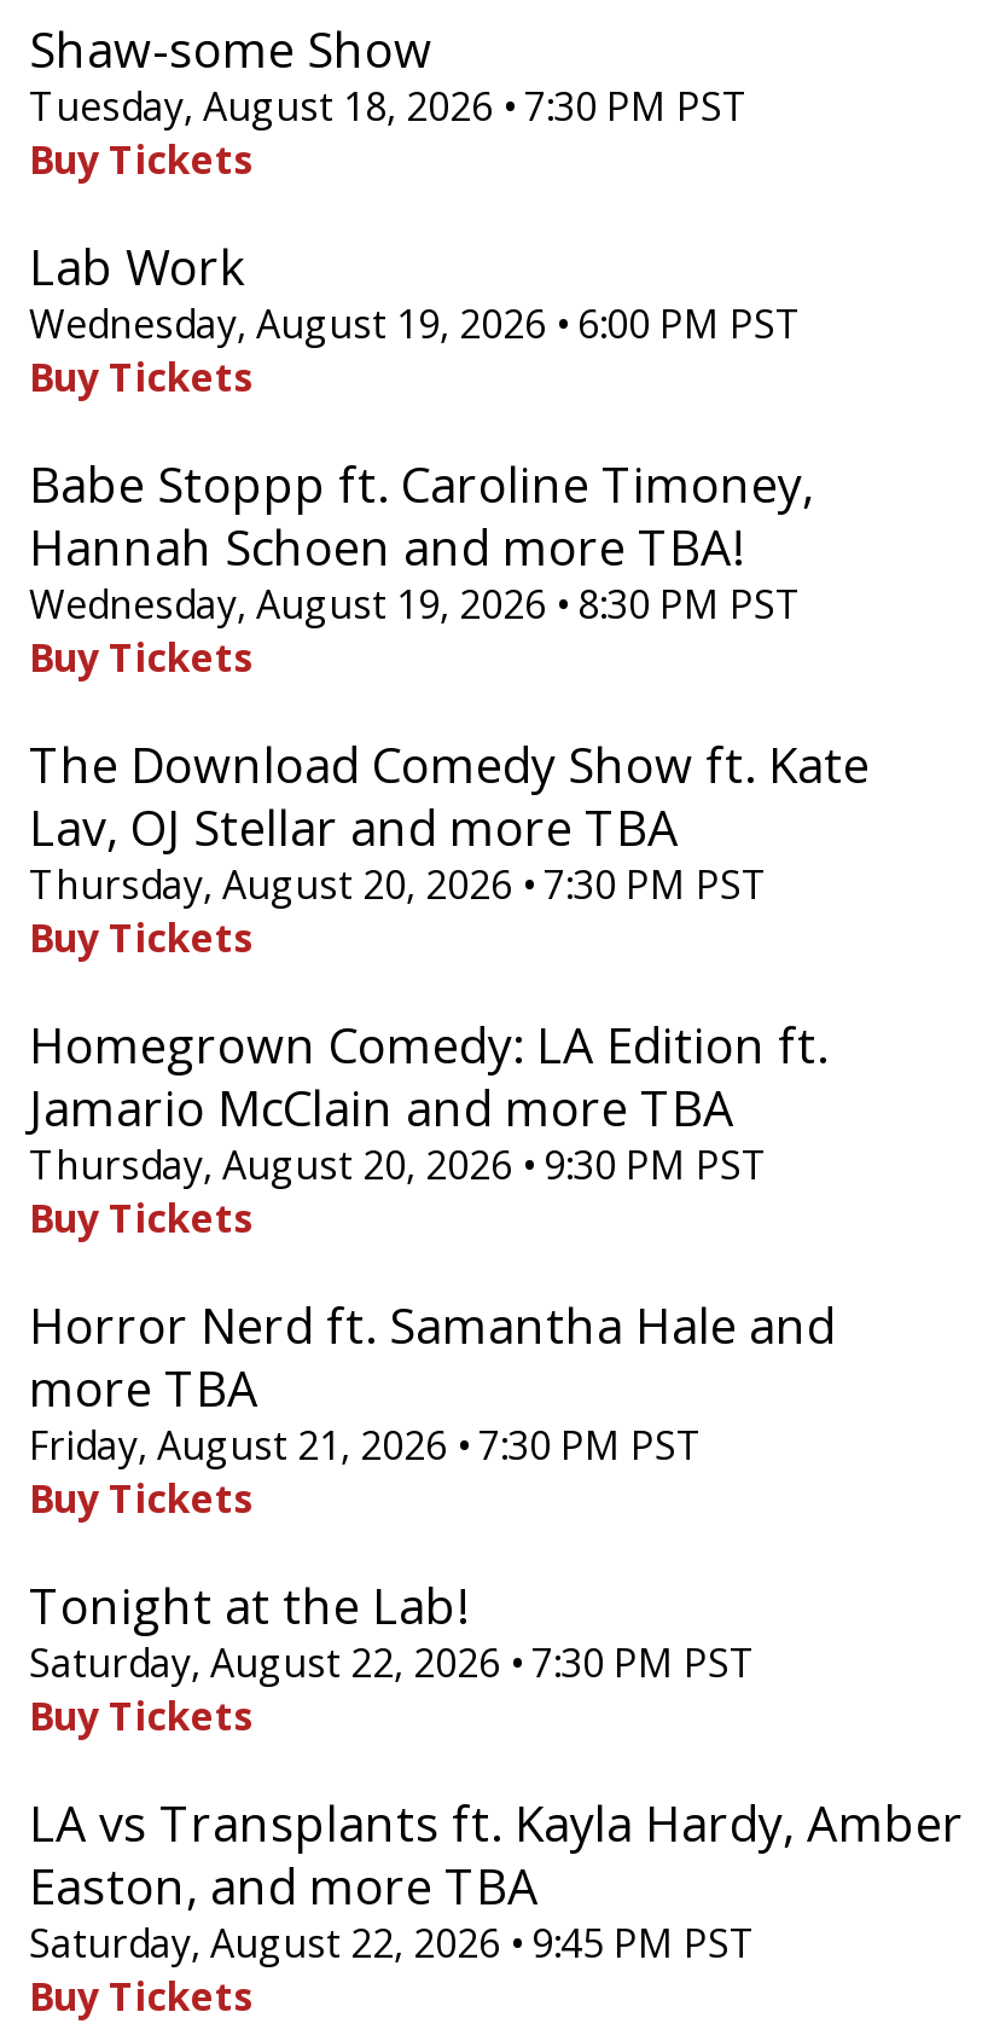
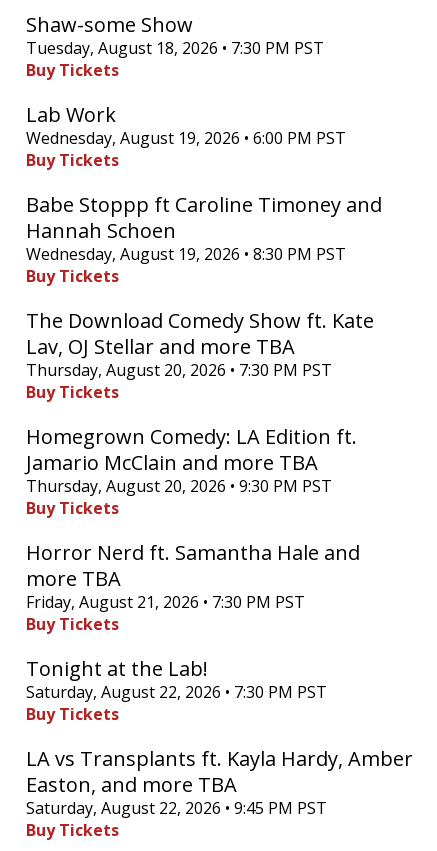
[29,451,814,579] Babe Stoppp ft. Caroline Timoney, | Hannah Schoen and more TBA! -> [26,190,382,243] Babe Stoppp ft Caroline Timoney and | Hannah Schoen

